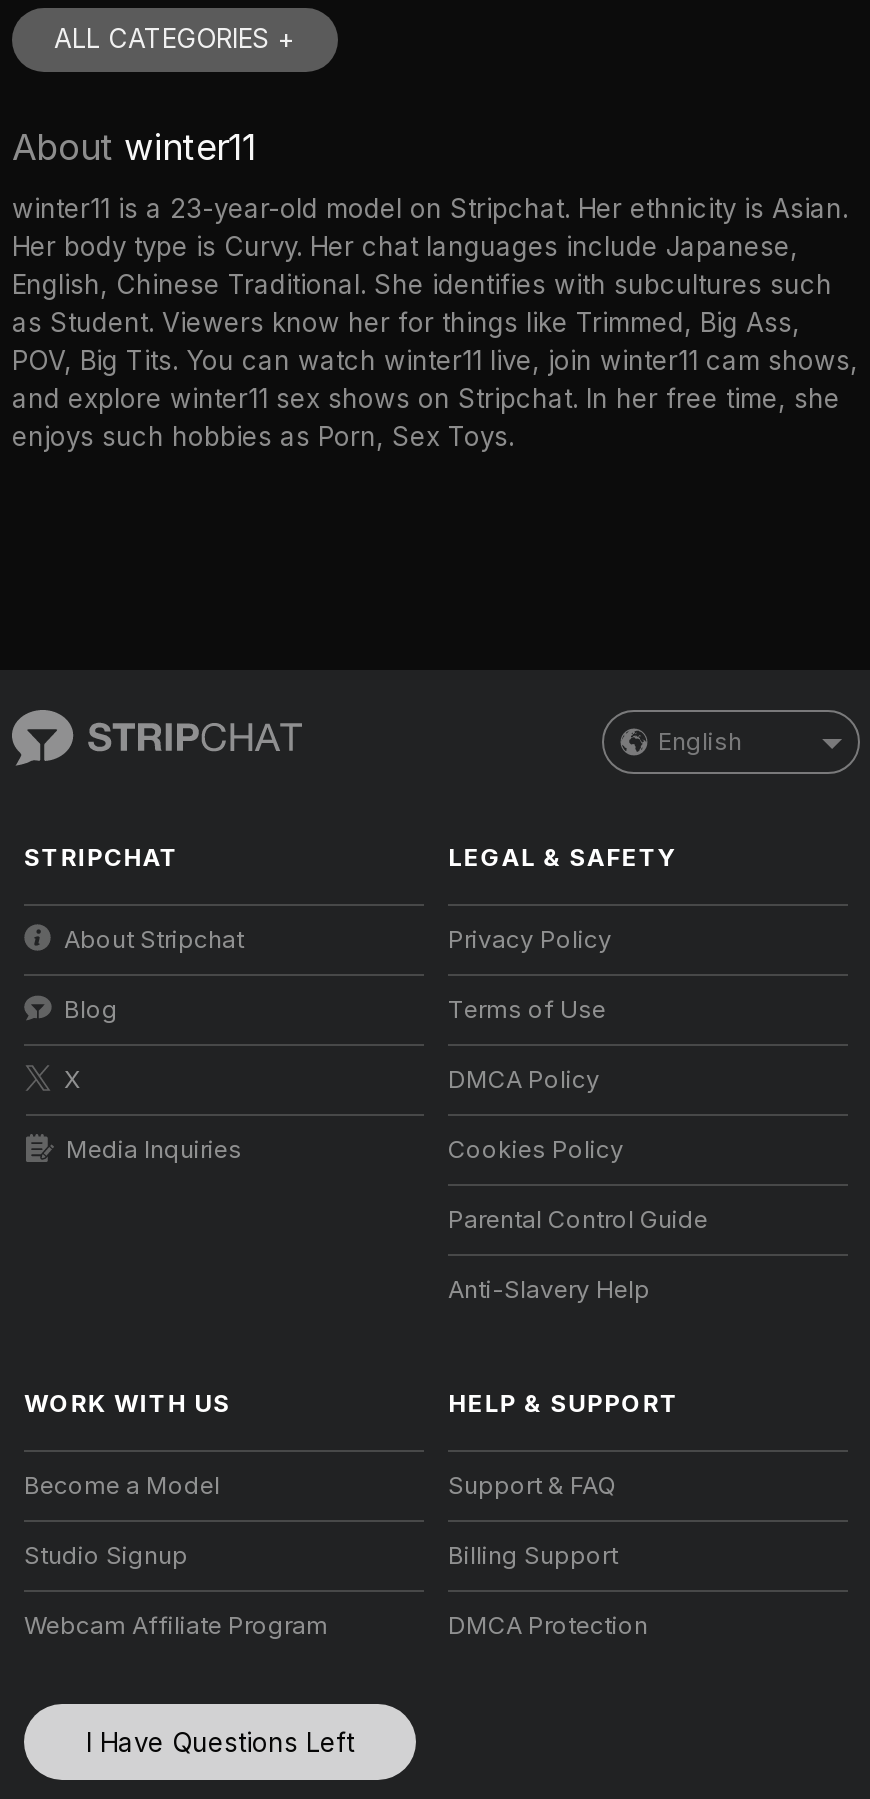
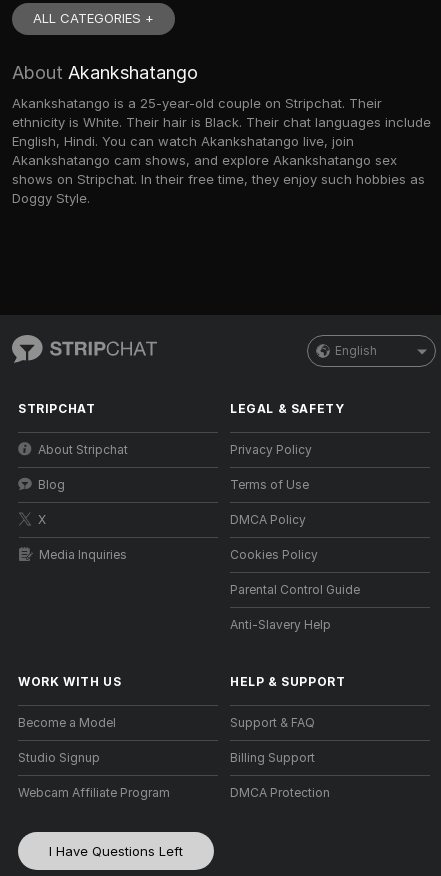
[12,127,256,169] About winter11 -> [12,62,198,83] About Akankshatango
[12,193,858,453] winter11 is a 23-year-old model on Stripchat. Her ethnicity is Asian. | Her body type is Curvy. Her chat languages include Japanese, | English, Chinese Traditional. She identifies with subcultures such | as Student. Viewers know her for things like Trimmed, Big Ass, | POV, Big Tits. You can watch winter11 live, join winter11 cam shows, | and explore winter11 sex shows on Stripchat. In her free time, she | enjoys such hobbies as Porn, Sex Toys. -> [12,95,431,206] Akankshatango is a 25-year-old couple on Stripchat. Their | ethnicity is White. Their hair is Black. Their chat languages include | English, Hindi. You can watch Akankshatango live, join | Akankshatango cam shows, and explore Akankshatango sex | shows on Stripchat. In their free time, they enjoy such hobbies as | Doggy Style.

